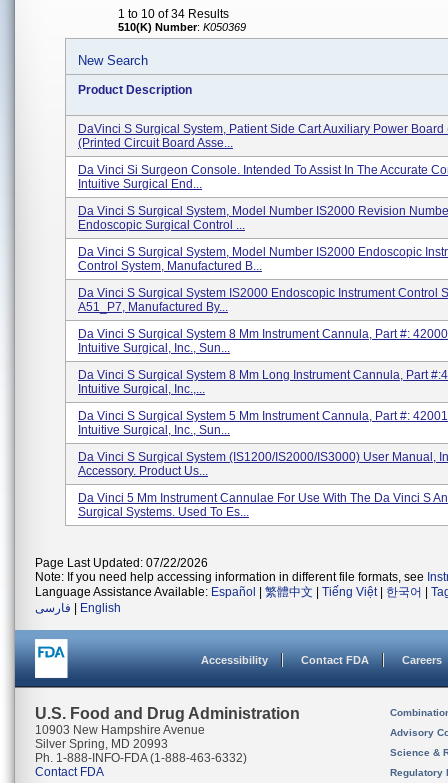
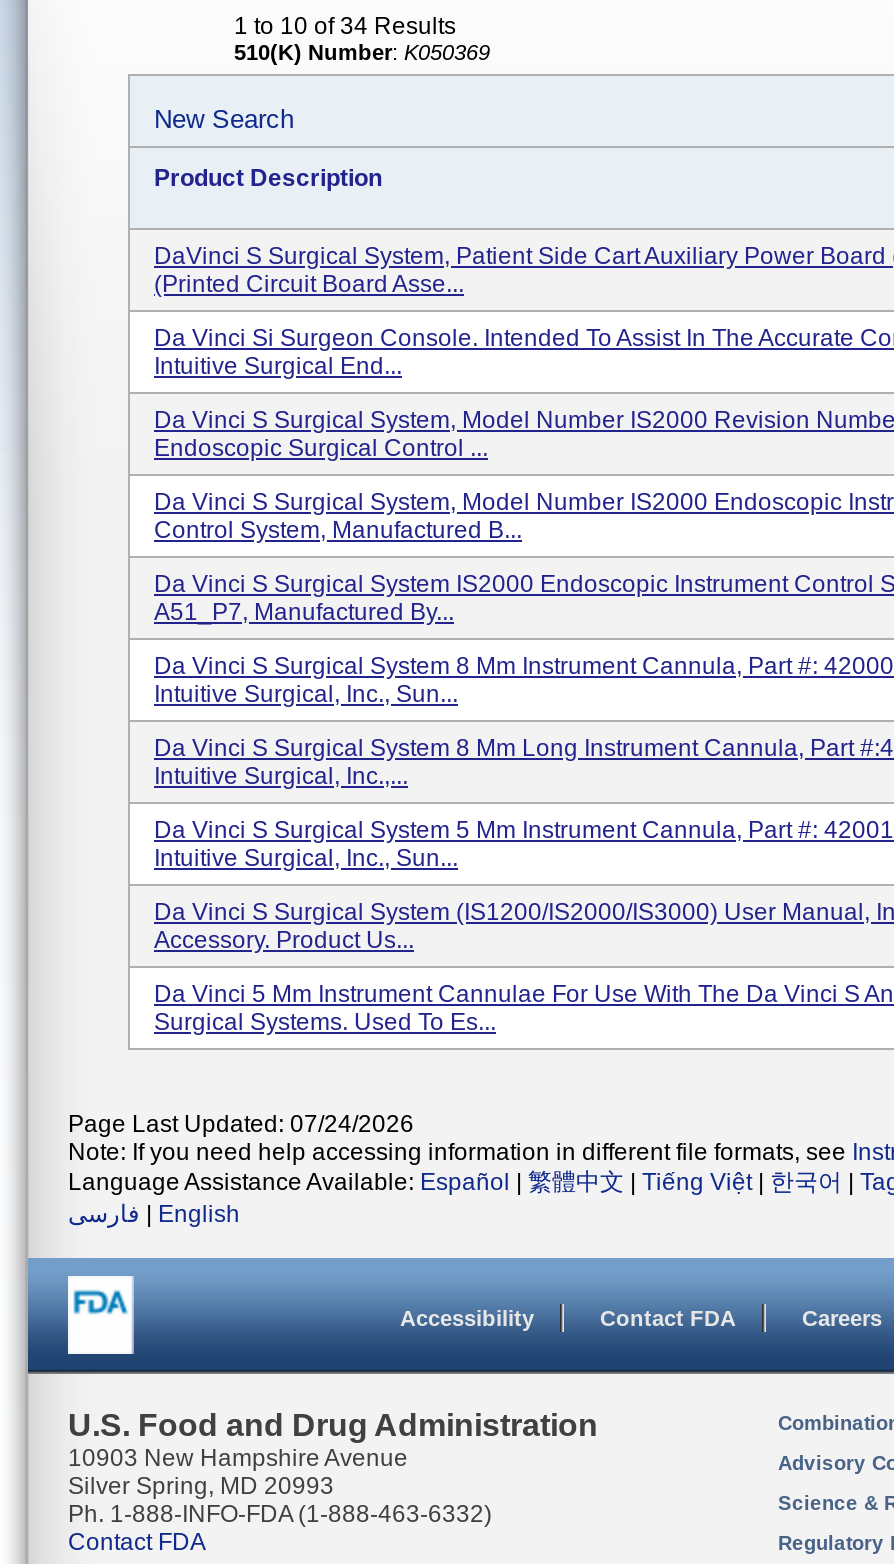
[35,556,208,570] Page Last Updated: 07/22/2026 -> [68,1110,414,1138] Page Last Updated: 07/24/2026

